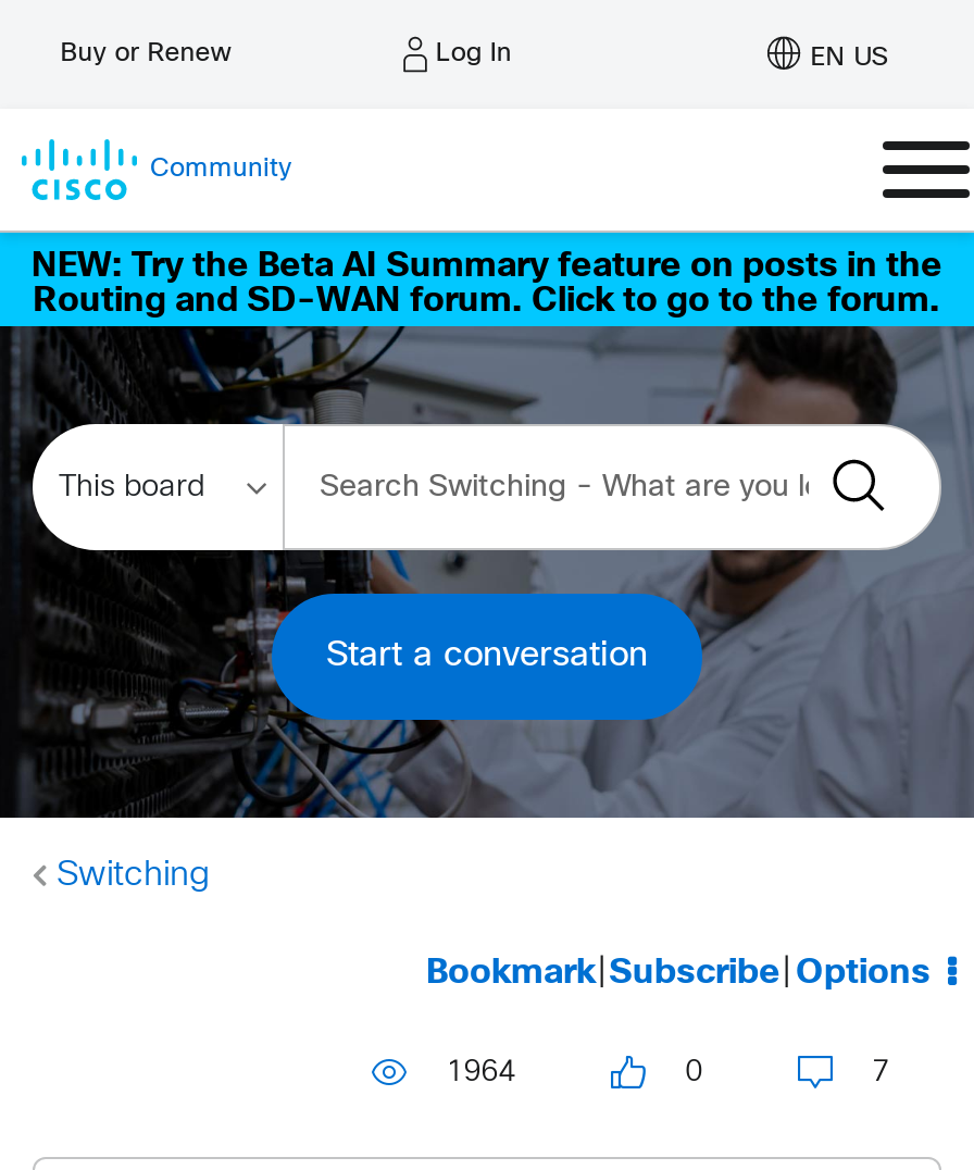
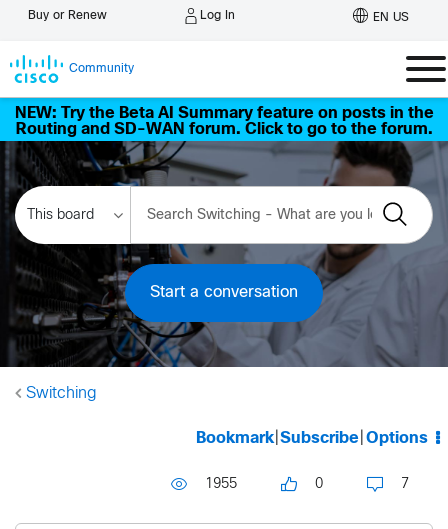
[446,1059,515,1087] 1964 -> [205,478,237,491] 1955

